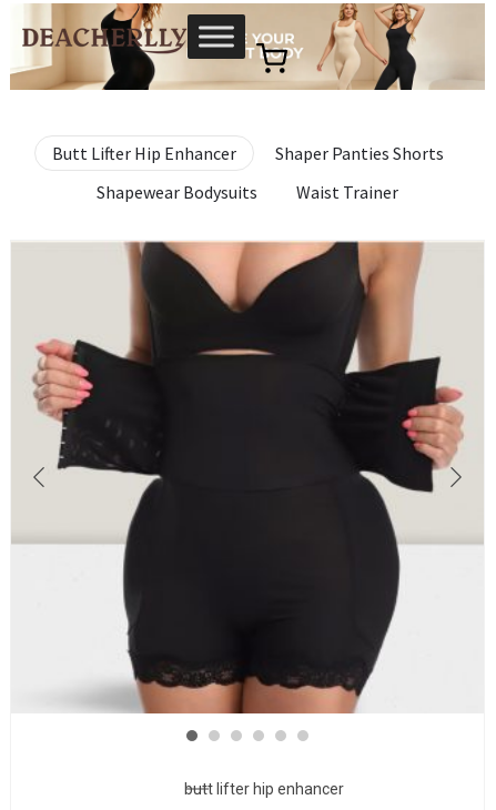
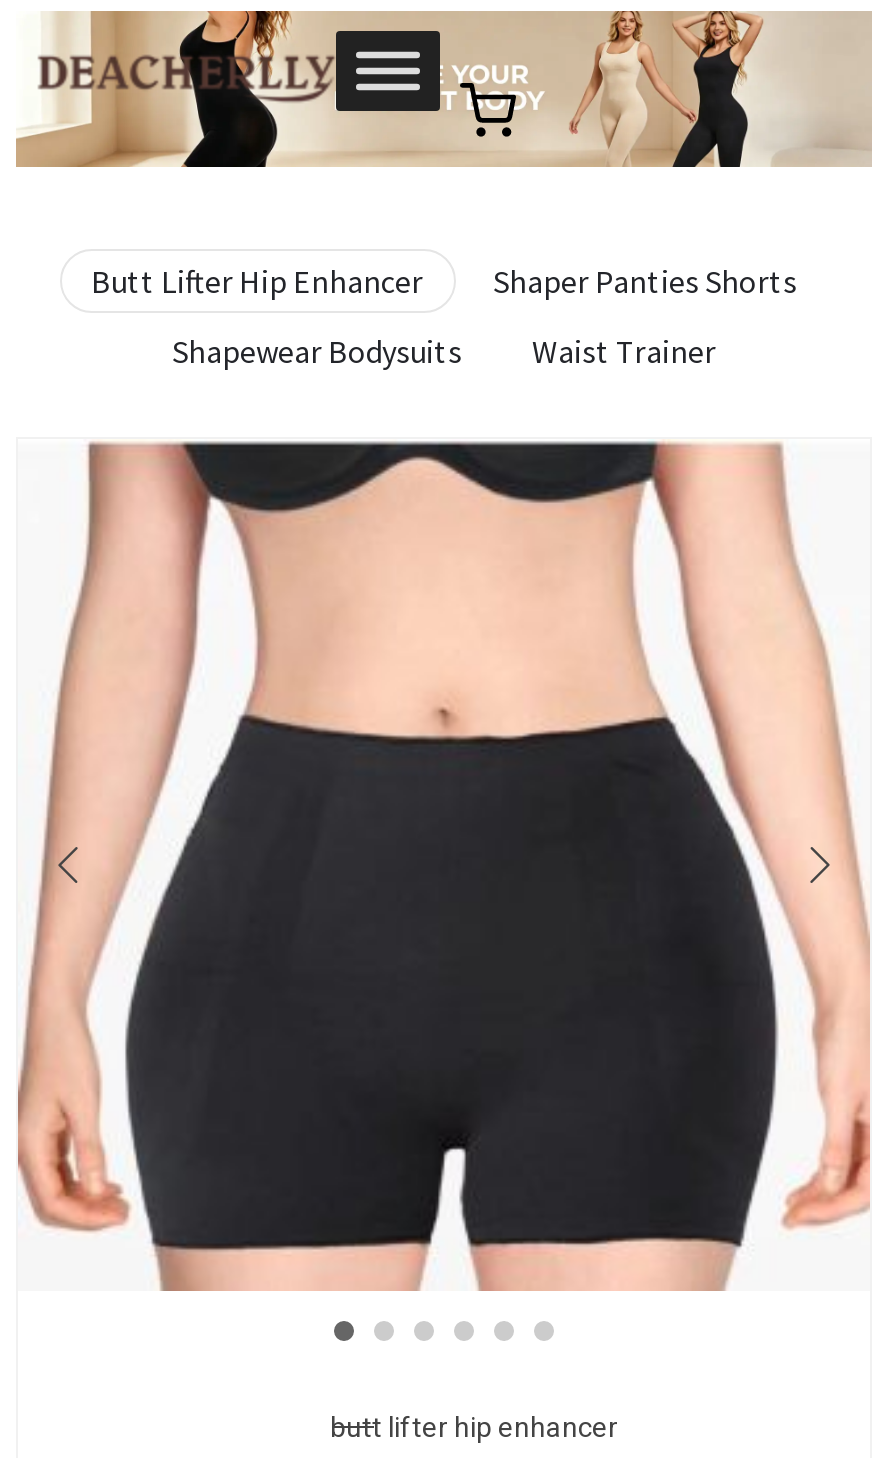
[11,241,483,715] [image] -> [16,441,872,1291] [image]

